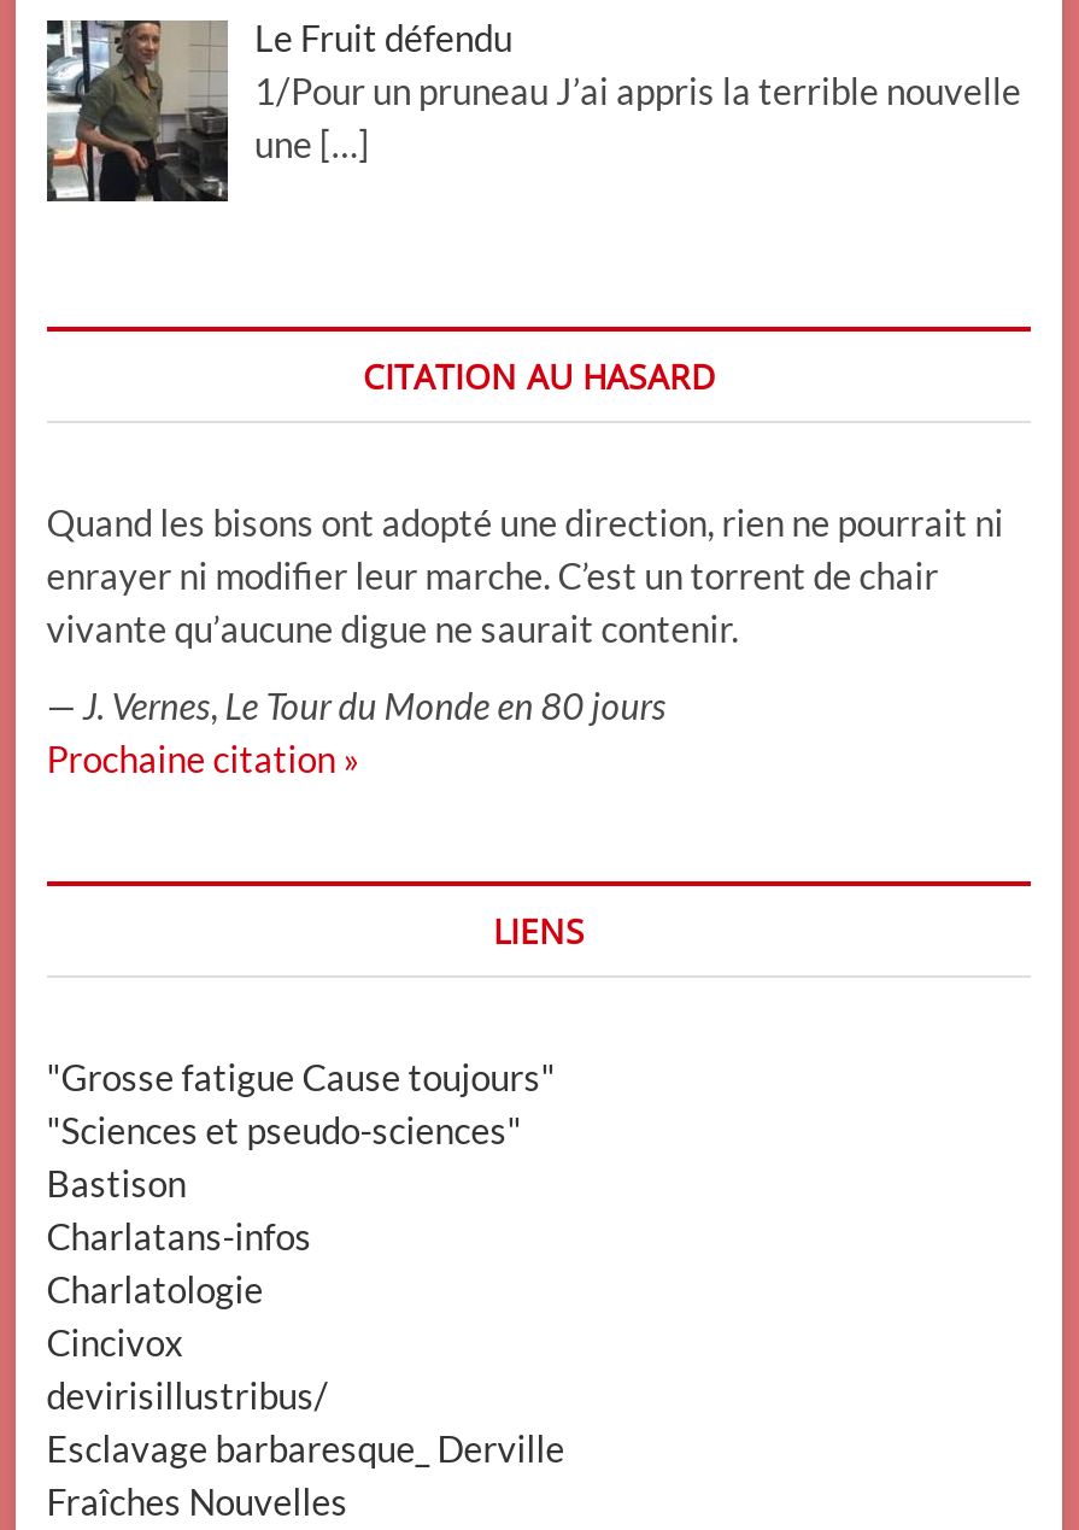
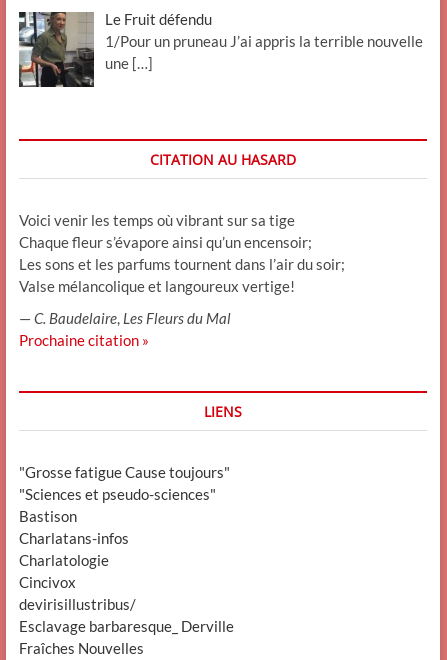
[47,499,1004,649] Quand les bisons ont adopté une direction, rien ne pourrait ni | enrayer ni modifier leur marche. C’est un torrent de chair | vivante qu’aucune digue ne saurait contenir. -> [19,211,345,295] Voici venir les temps où vibrant sur sa tige | Chaque fleur s’évapore ainsi qu’un encensoir; | Les sons et les parfums tournent dans l’air du soir; | Valse mélancolique et langoureux vertige!
[47,683,666,726] — J. Vernes, Le Tour du Monde en 80 jours -> [19,309,231,327] — C. Baudelaire, Les Fleurs du Mal

